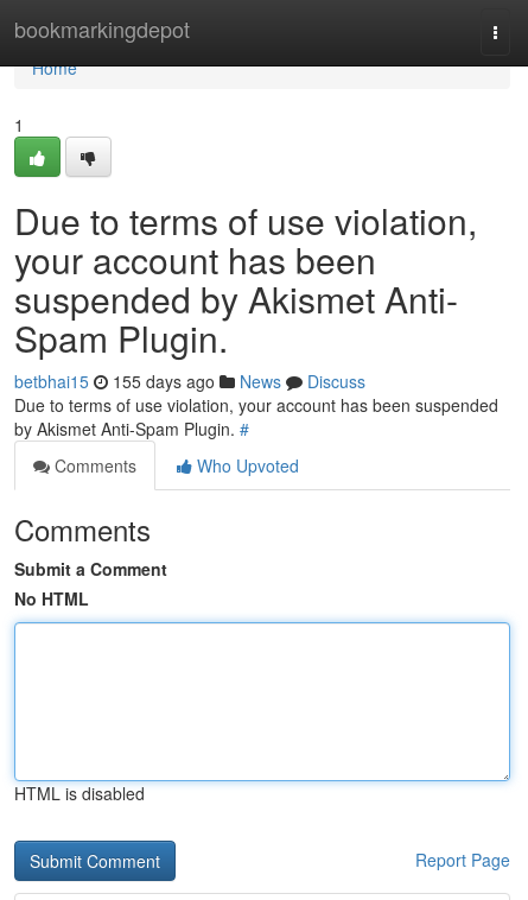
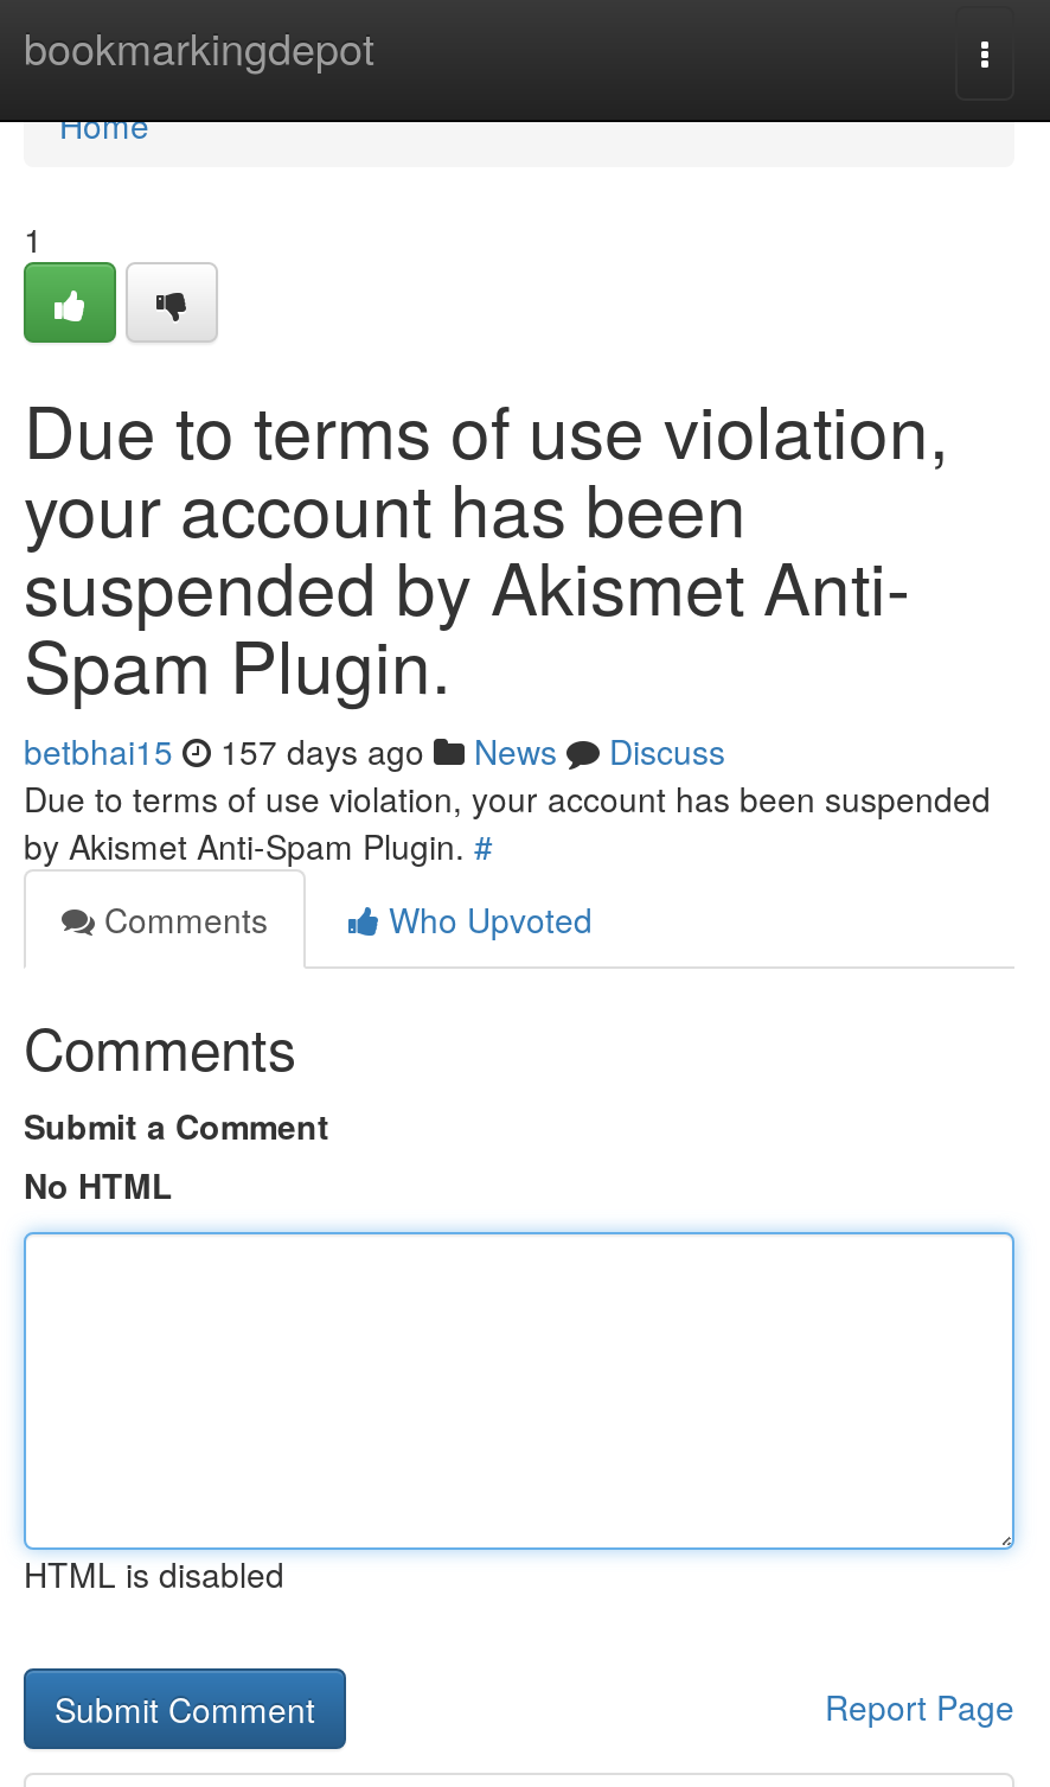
[14,369,365,393] betbhai15 155 days ago News Discuss -> [24,727,725,774] betbhai15 157 days ago News Discuss

